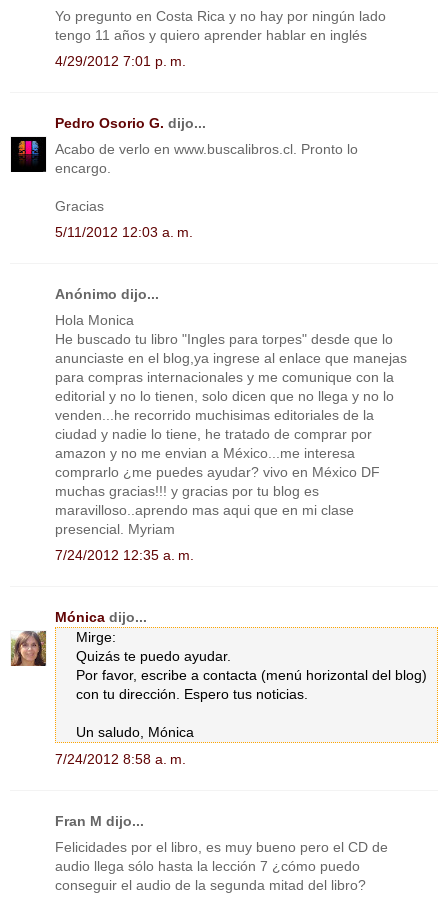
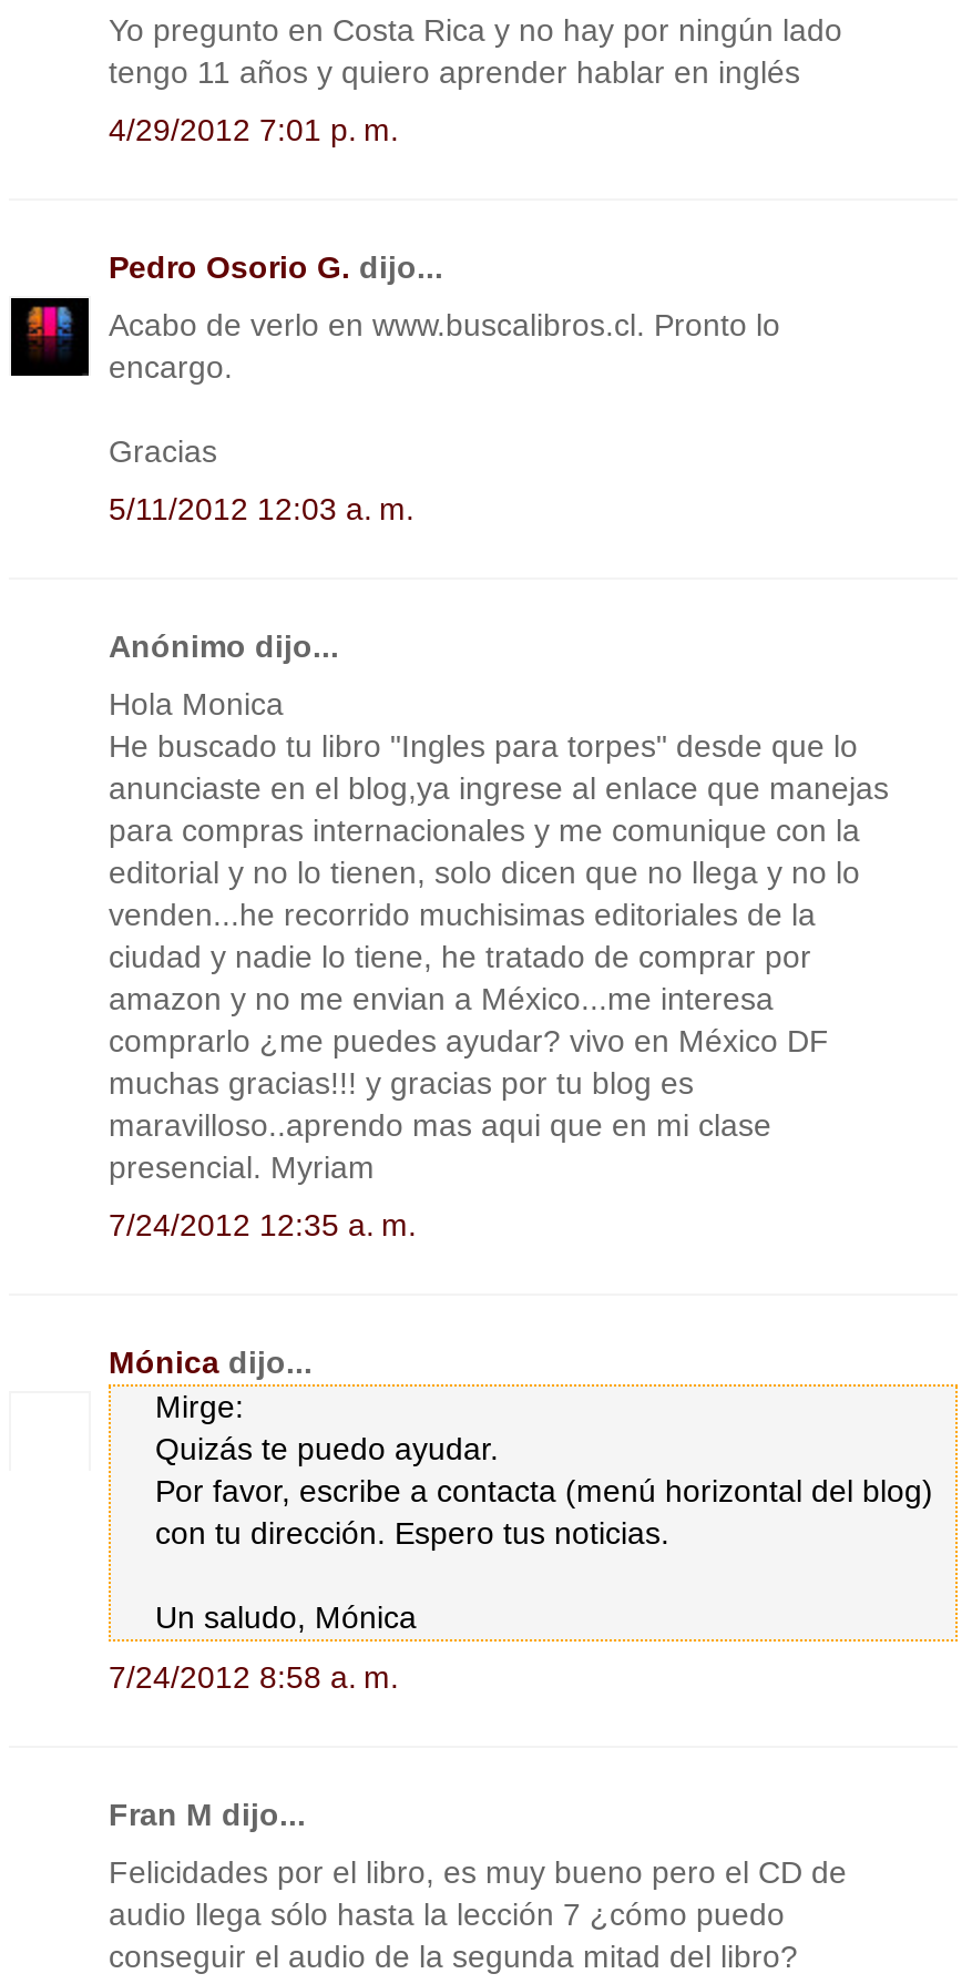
[10,630,47,667] [image] -> none

